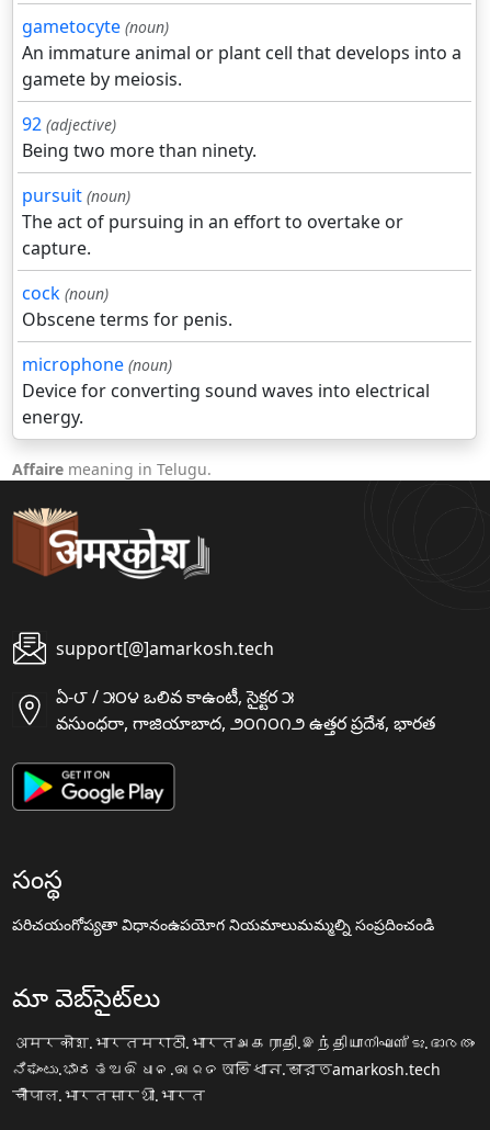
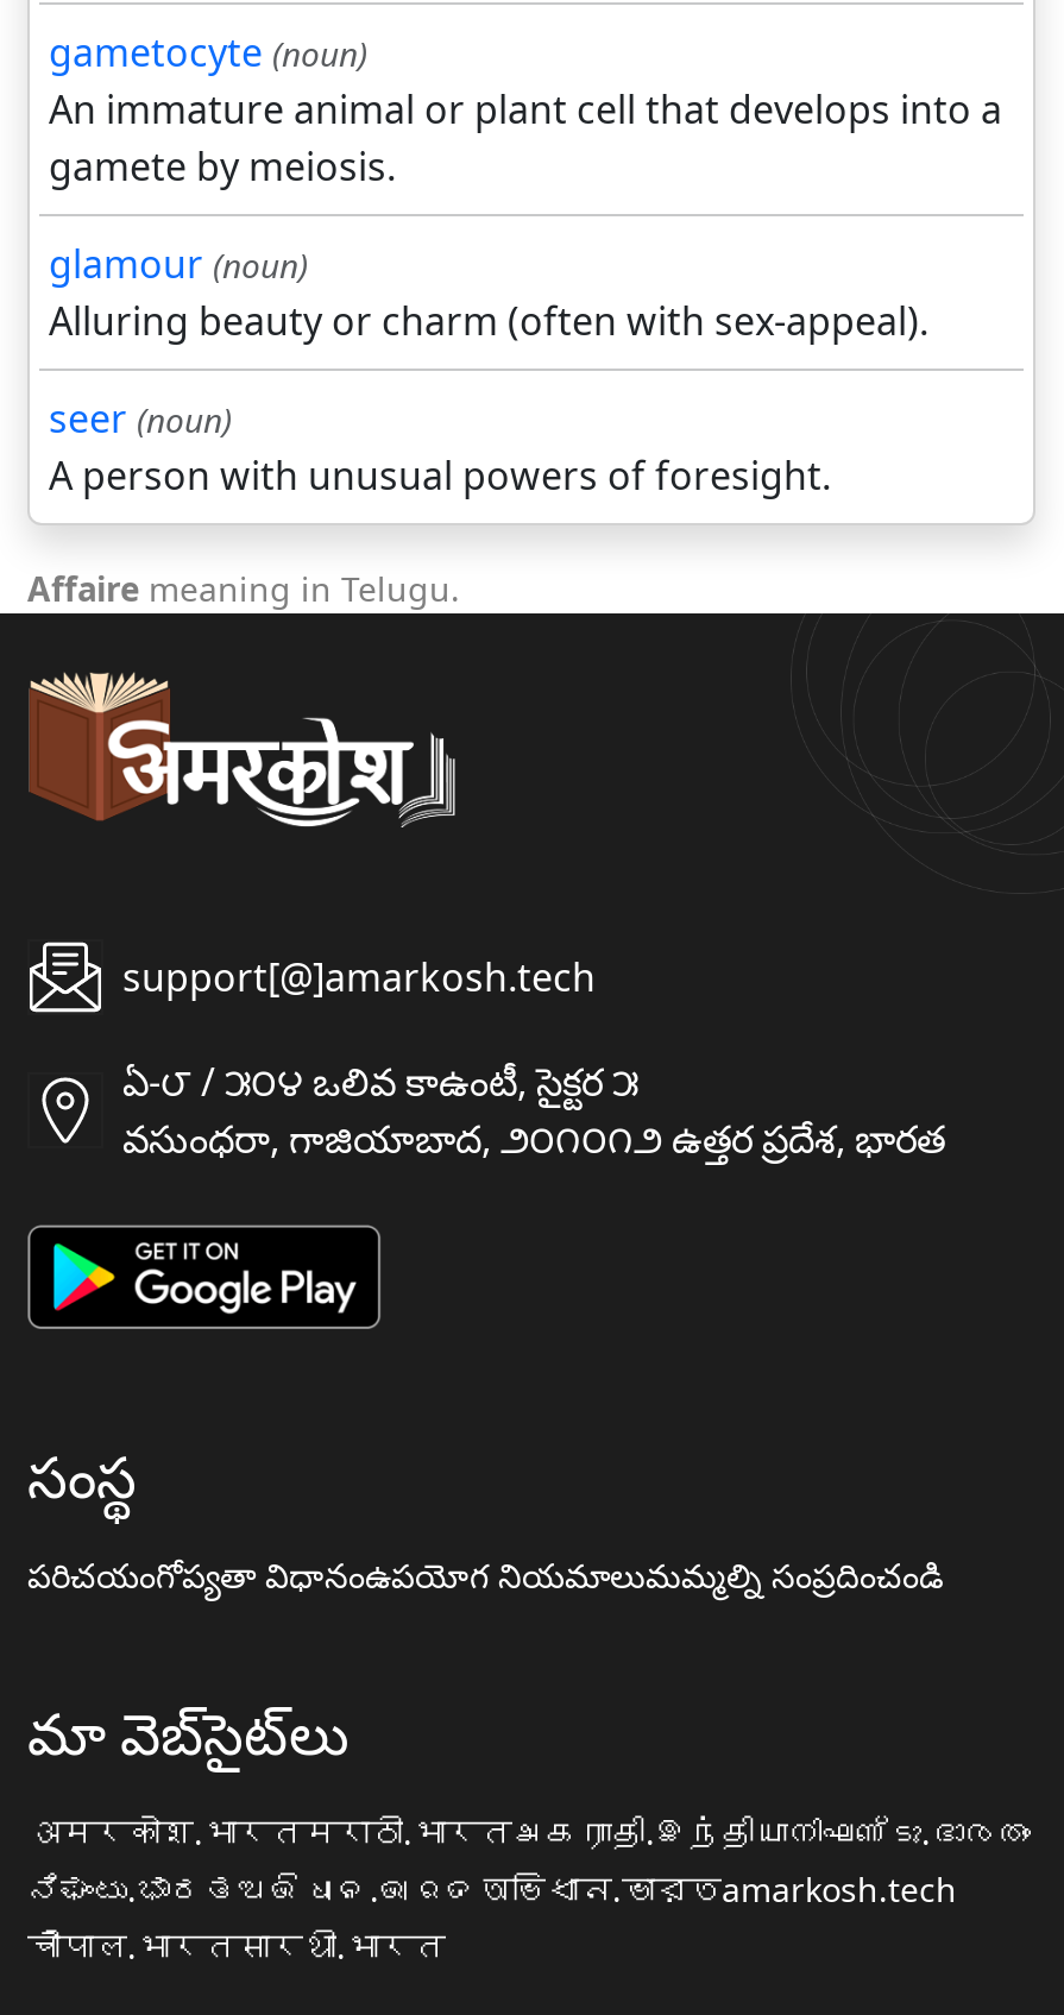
[22,112,430,429] 92 (adjective) | Being two more than ninety. | pursuit (noun) | The act of pursuing in an effort to overtake or | capture. | cock (noun) | Obscene terms for penis. | microphone (noun) | Device for converting sound waves into electrical | energy. -> [49,238,928,502] glamour (noun) | Alluring beauty or charm (often with sex-appeal). | seer (noun) | A person with unusual powers of foresight.

